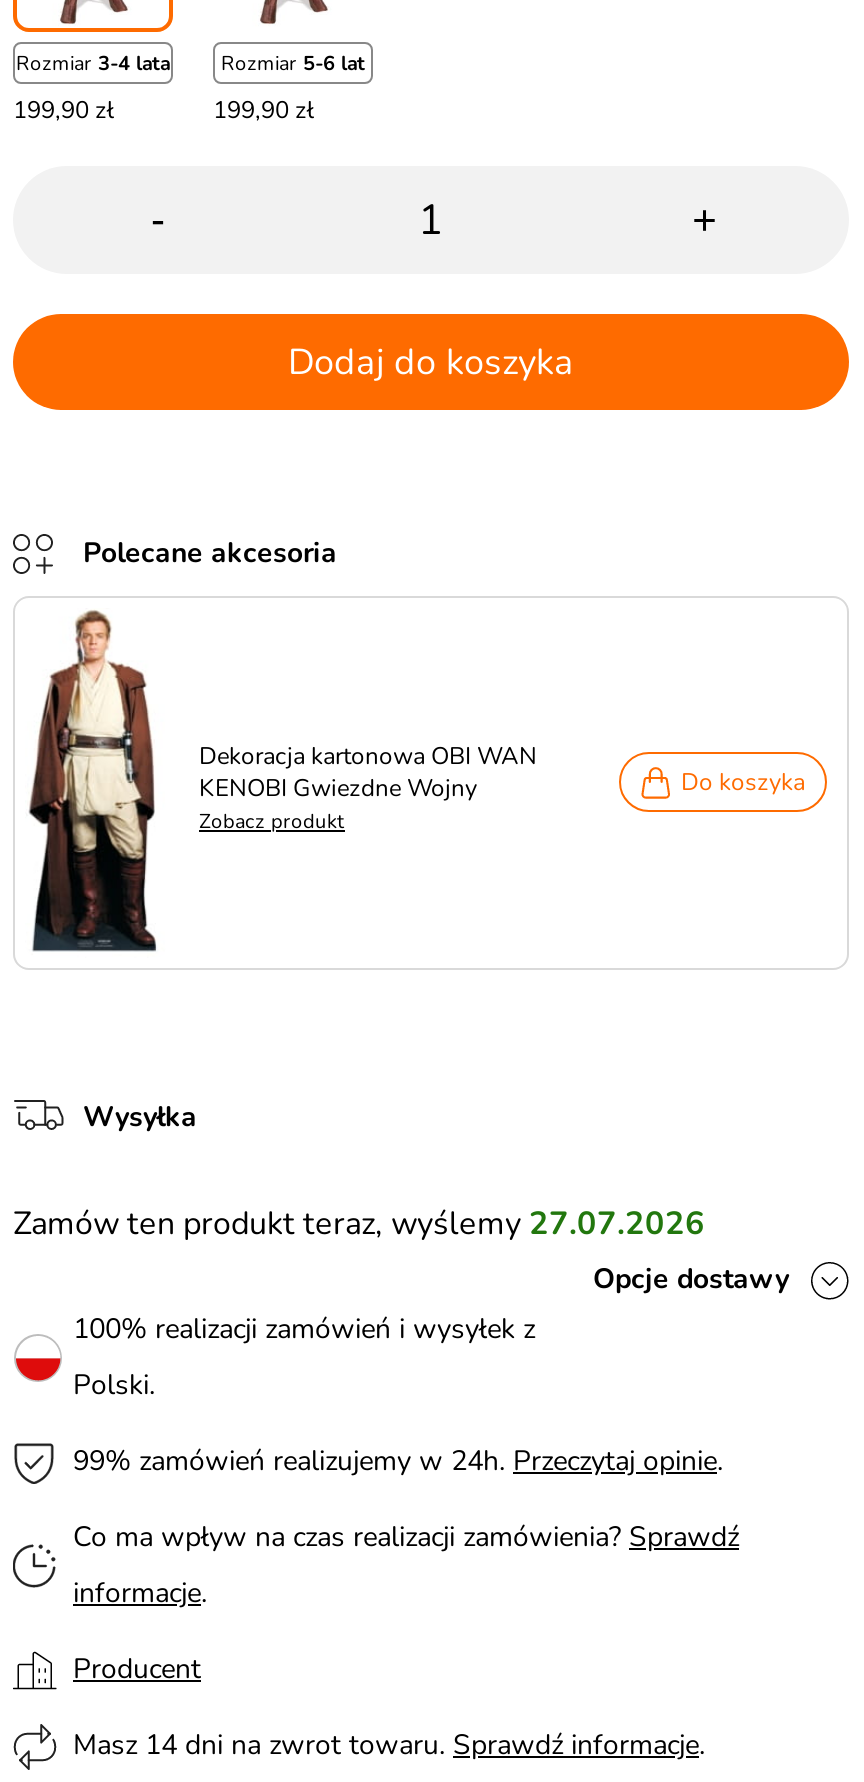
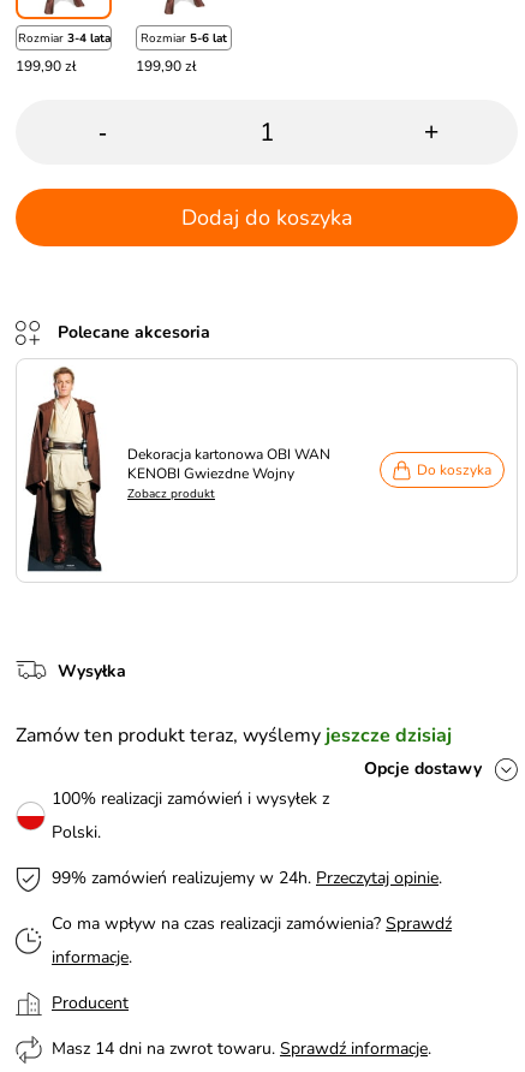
[13,1202,705,1246] Zamów ten produkt teraz, wyślemy 27.07.2026 -> [16,723,452,749] Zamów ten produkt teraz, wyślemy jeszcze dzisiaj

